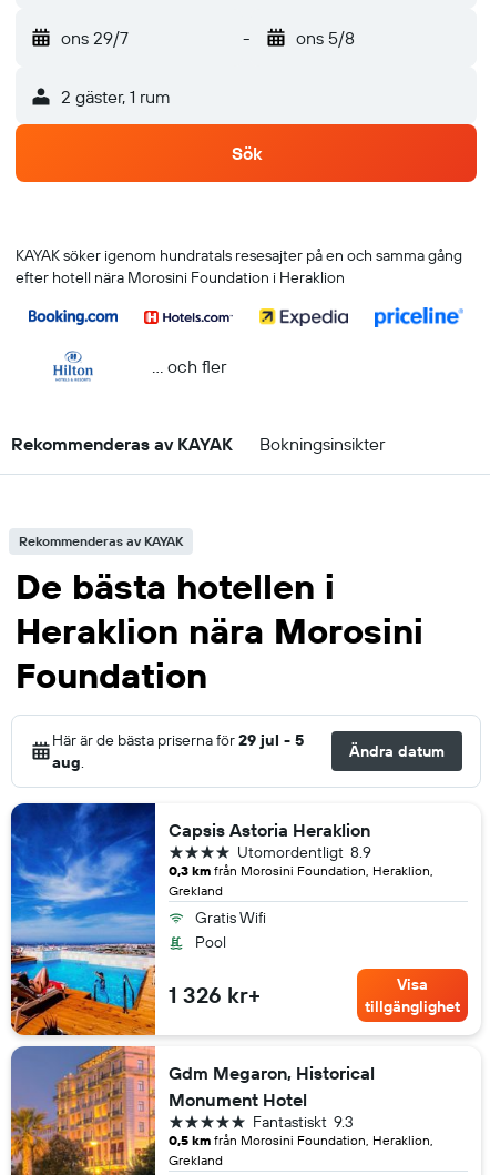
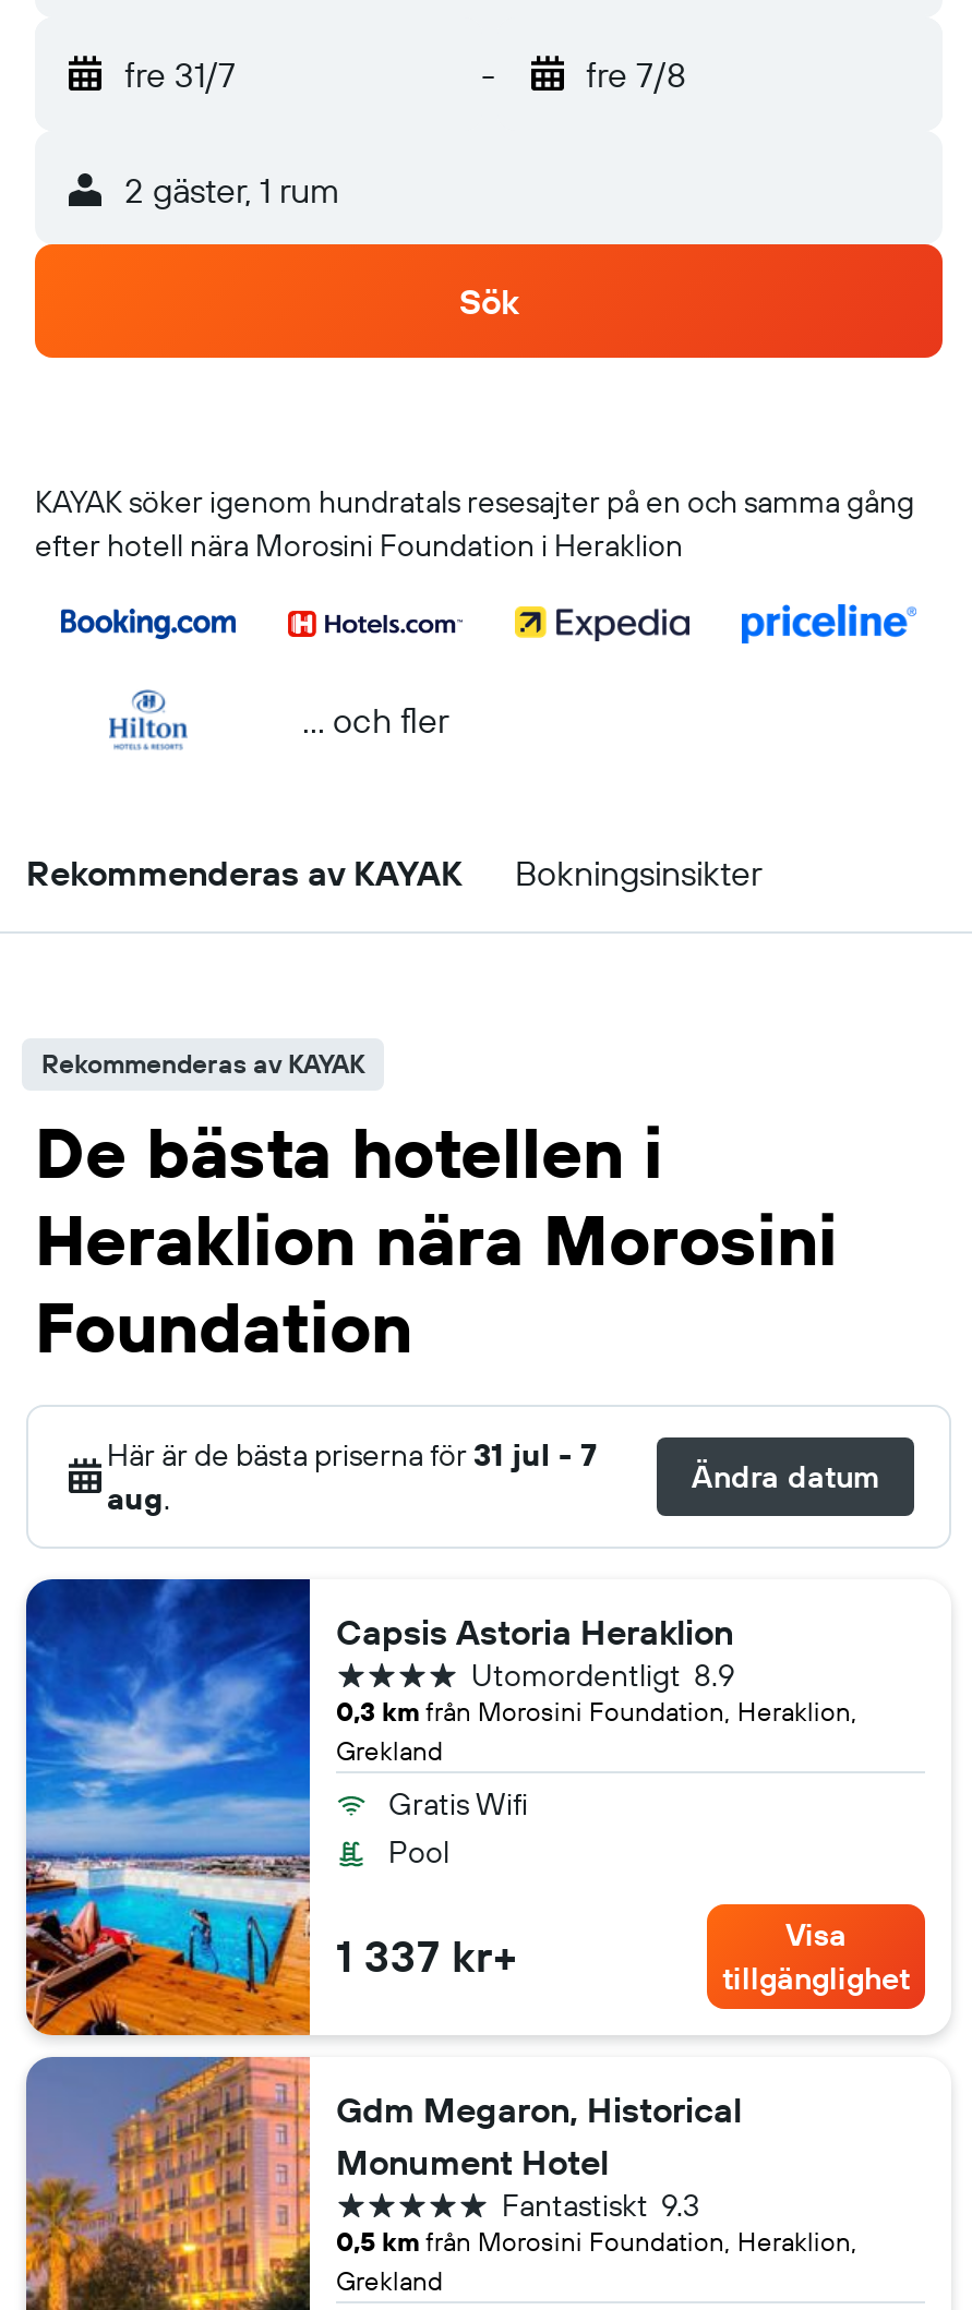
[61,27,129,49] ons 29/7 -> [124,52,236,96] fre 31/7
[295,27,354,49] ons 5/8 -> [586,52,686,96] fre 7/8
[52,730,304,750] Här är de bästa priserna för 29 jul - 5 -> [107,1435,598,1475] Här är de bästa priserna för 31 jul - 7
[169,981,261,1009] 1 326 kr+ -> [336,1928,517,1983] 1 337 kr+

